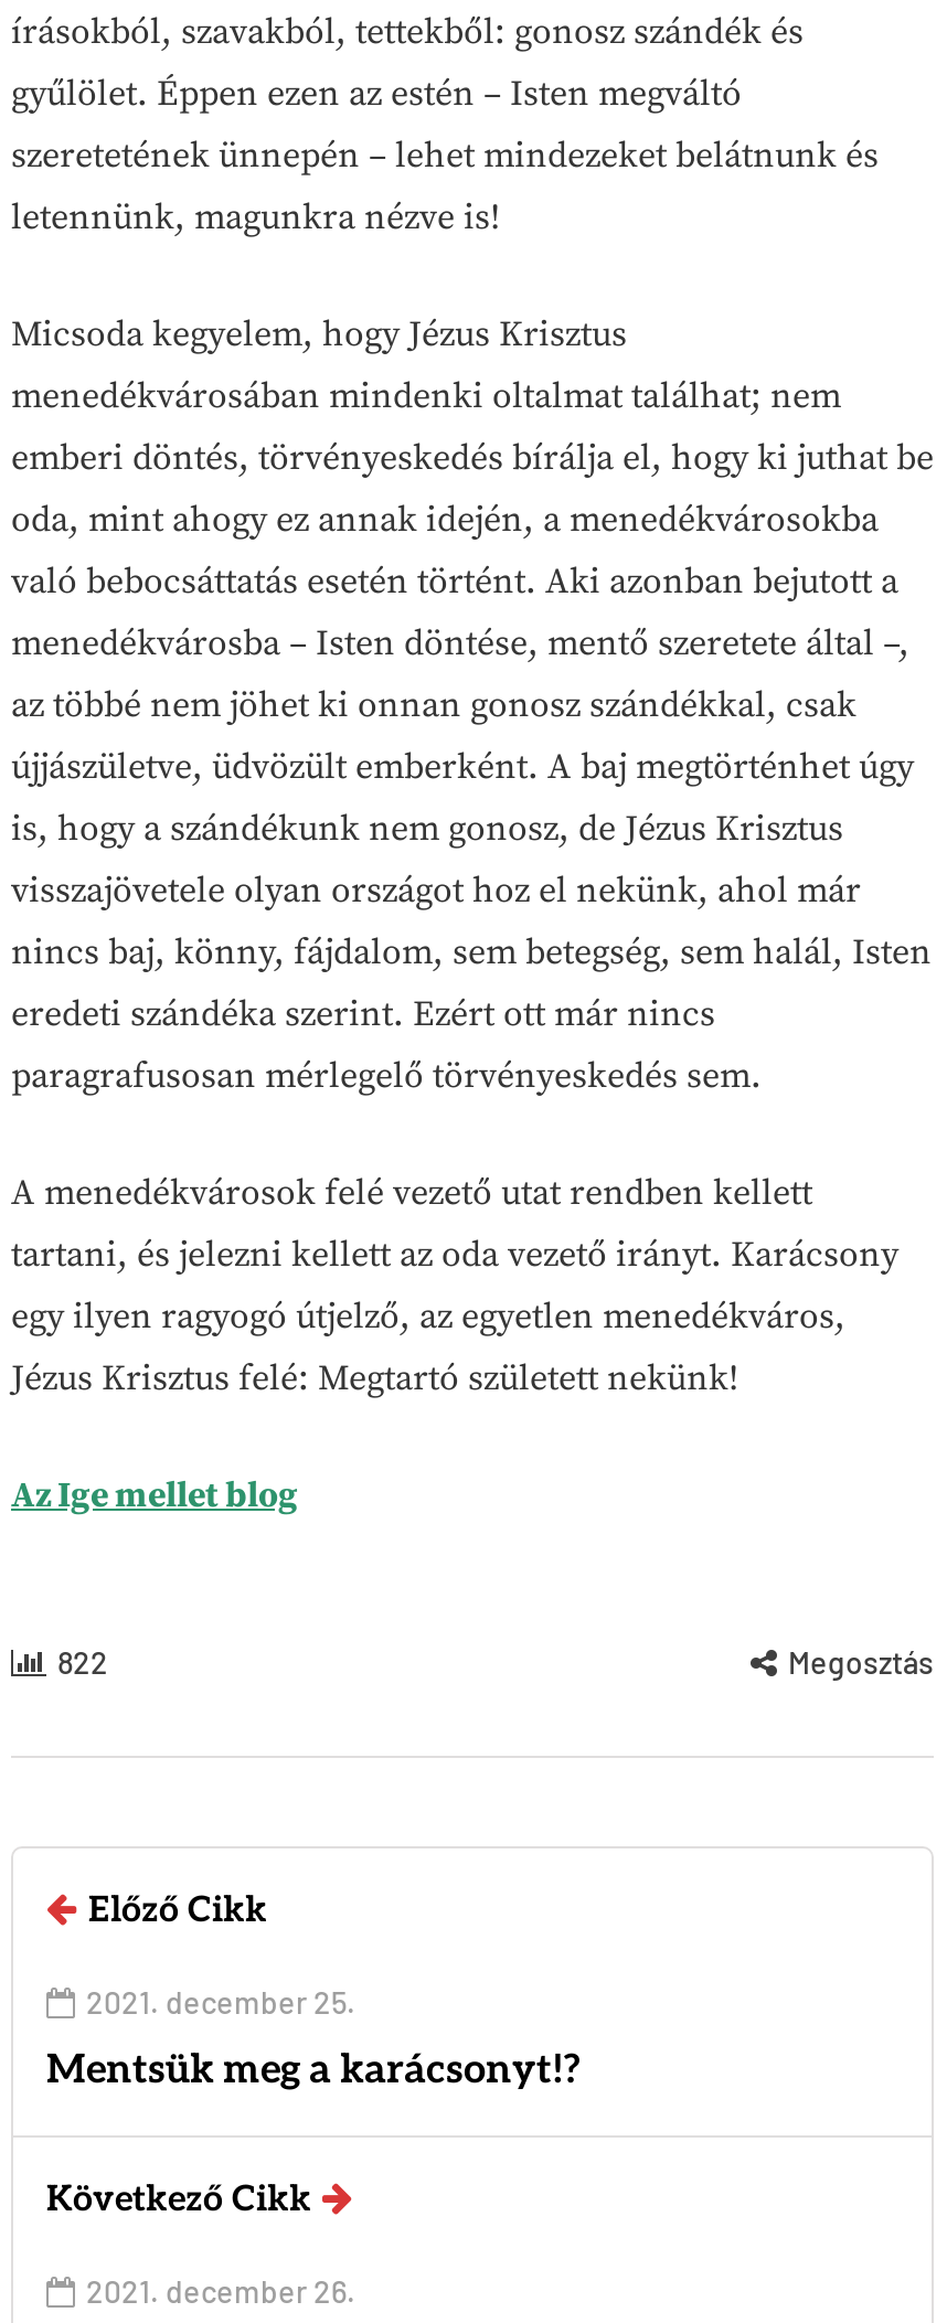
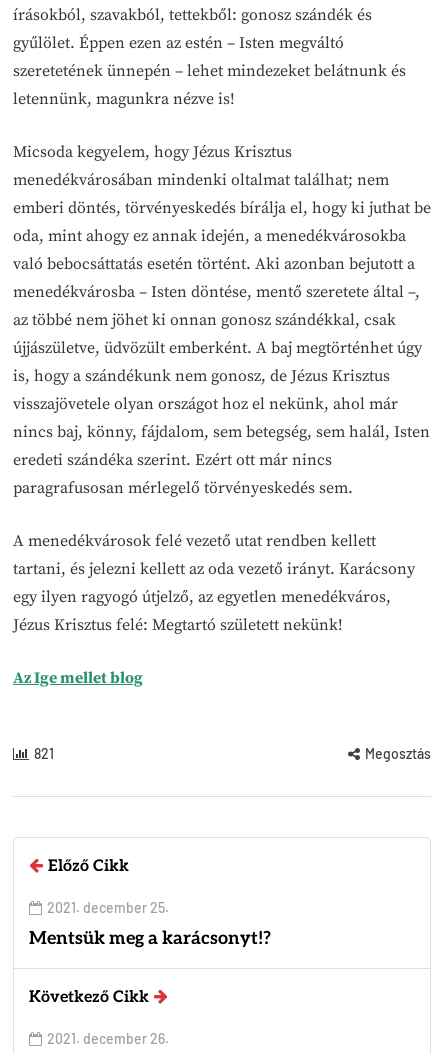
[57,1643,108,1681] 822 -> [34,745,54,762] 821

